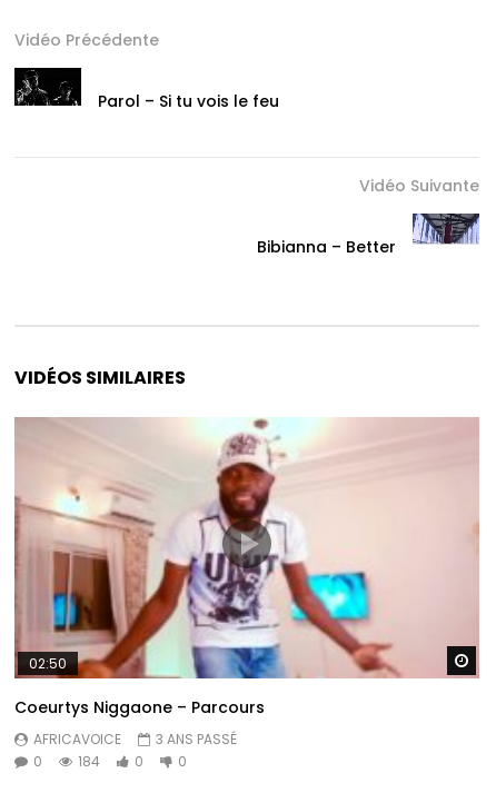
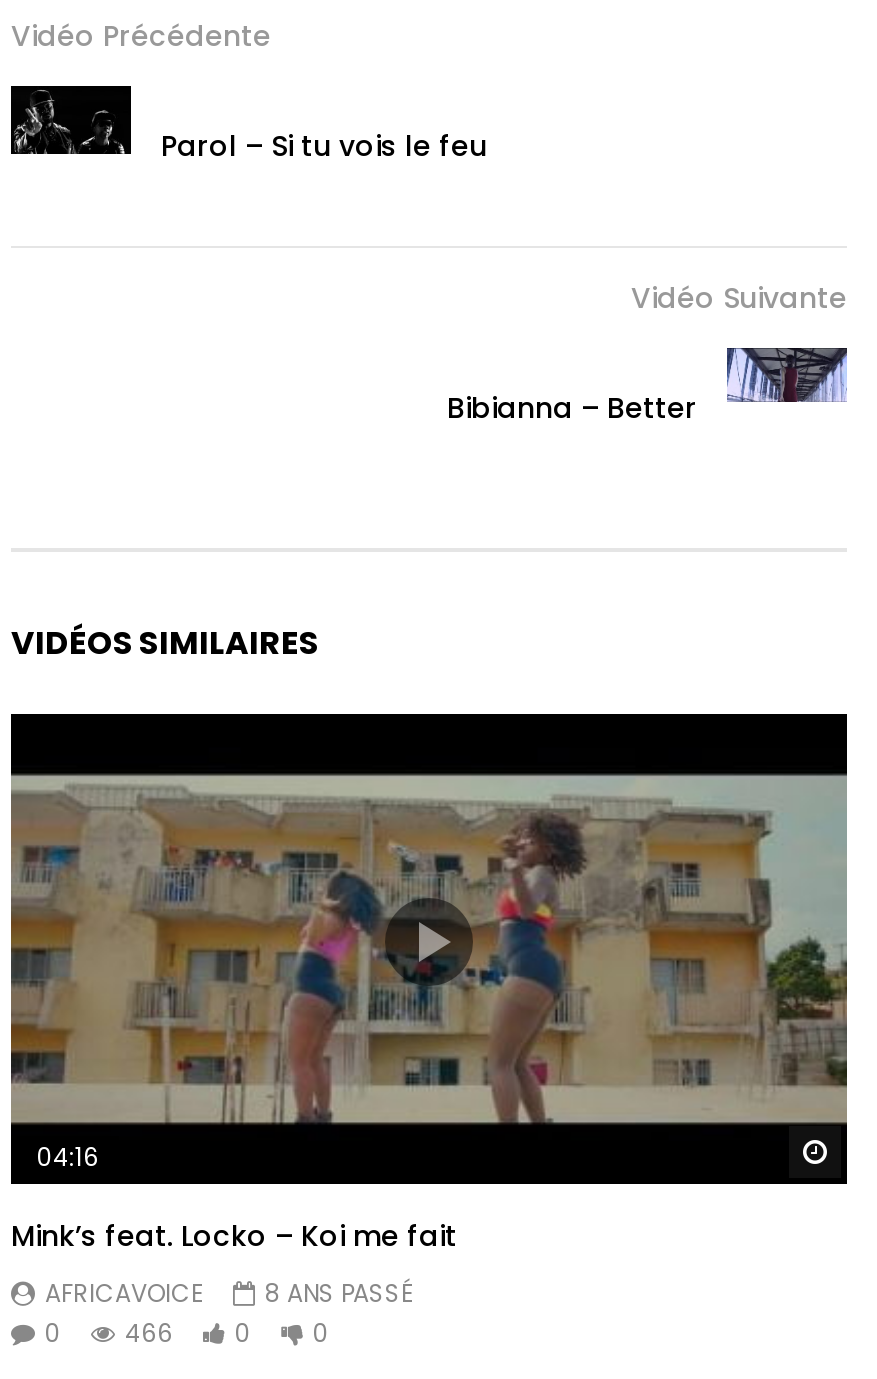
[13,417,479,680] [image] | 02:50 -> [9,712,849,1186] [image] | 04:16
[14,696,265,718] Coeurtys Niggaone – Parcours -> [11,1216,457,1256] Mink’s feat. Locko – Koi me fait
[33,729,237,748] AFRICAVOICE 3 ANS PASSÉ -> [45,1276,413,1310] AFRICAVOICE 8 ANS PASSÉ
[33,752,187,771] 0 184 0 0 -> [45,1316,329,1350] 0 466 0 0

